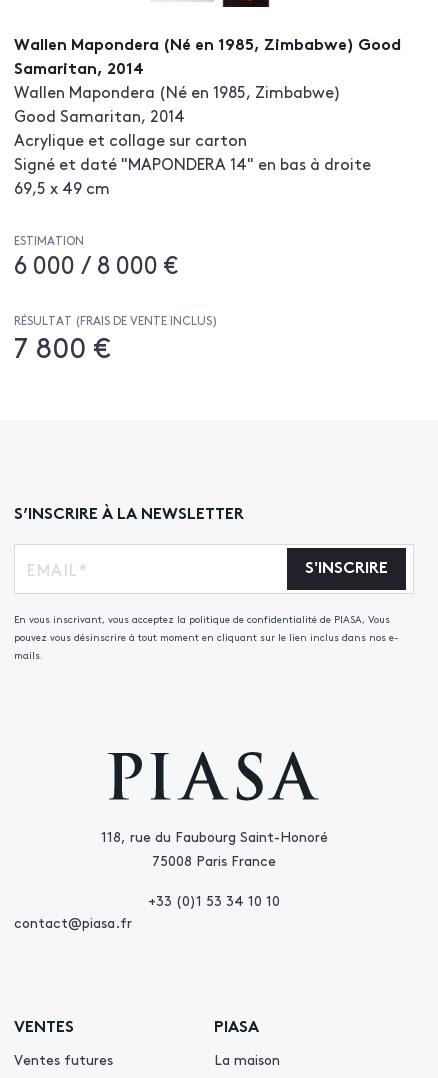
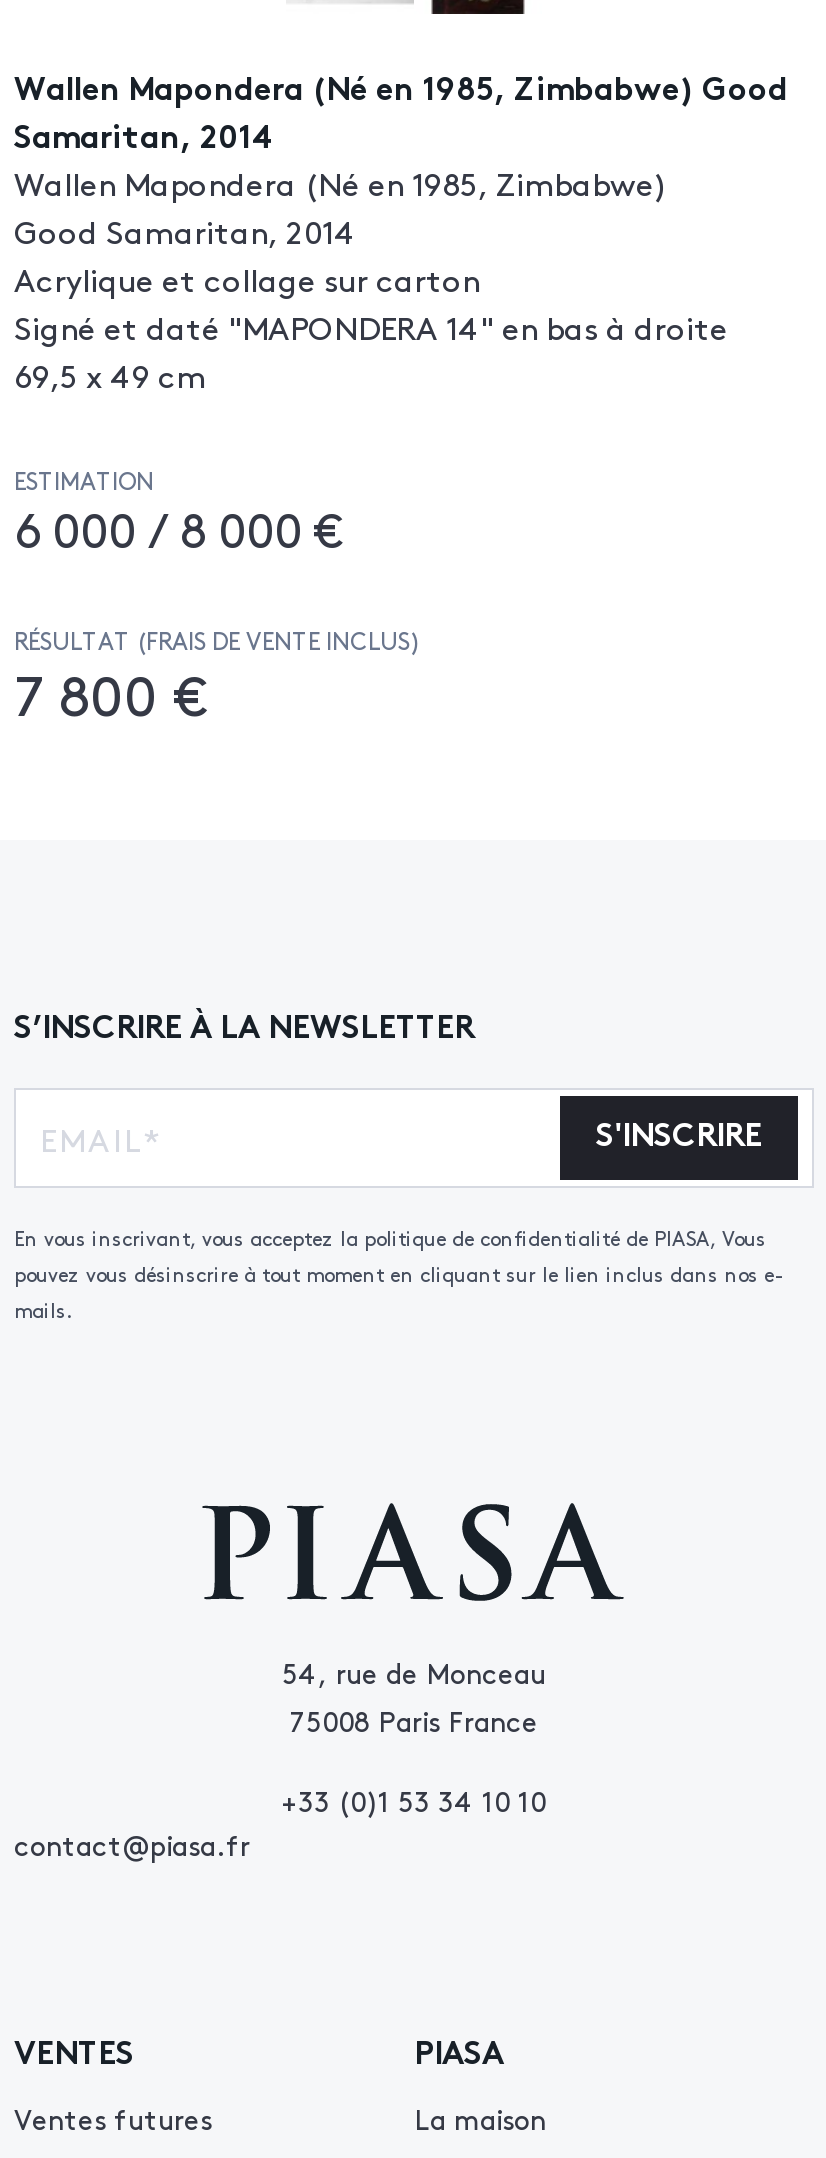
[100,826,327,846] 118, rue du Faubourg Saint-Honoré -> [282,1652,546,1692] 54, rue de Monceau

